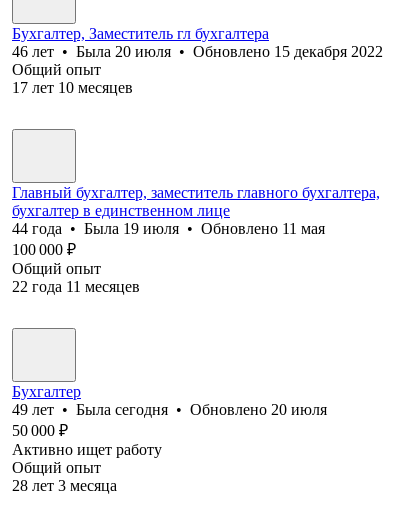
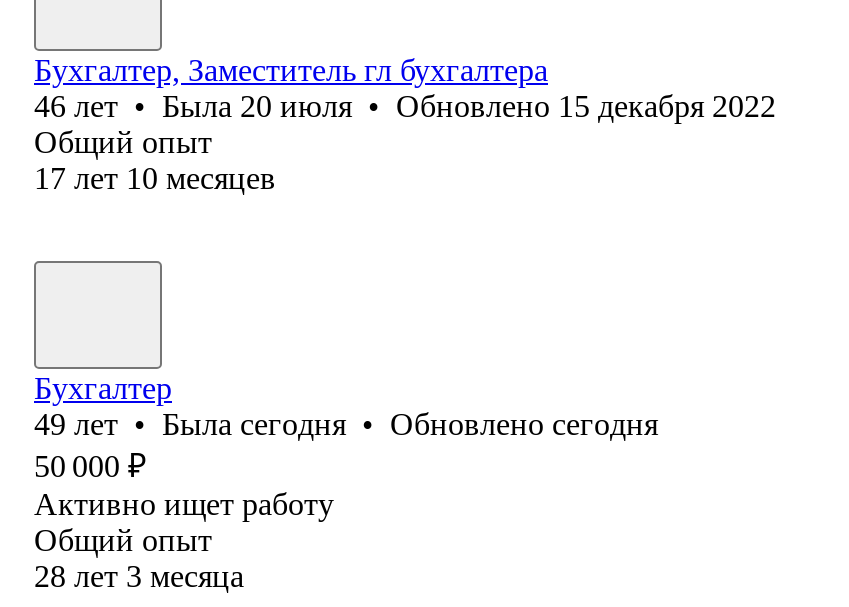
[12,184,380,295] Главный бухгалтер, заместитель главного бухгалтера, | бухгалтер в единственном лице | 44 года • Была 19 июля • Обновлено 11 мая | 100 000 ₽ | Общий опыт | 22 года 11 месяцев -> none
[12,401,327,418] 49 лет • Была сегодня • Обновлено 20 июля -> [34,407,658,441] 49 лет • Была сегодня • Обновлено сегодня

